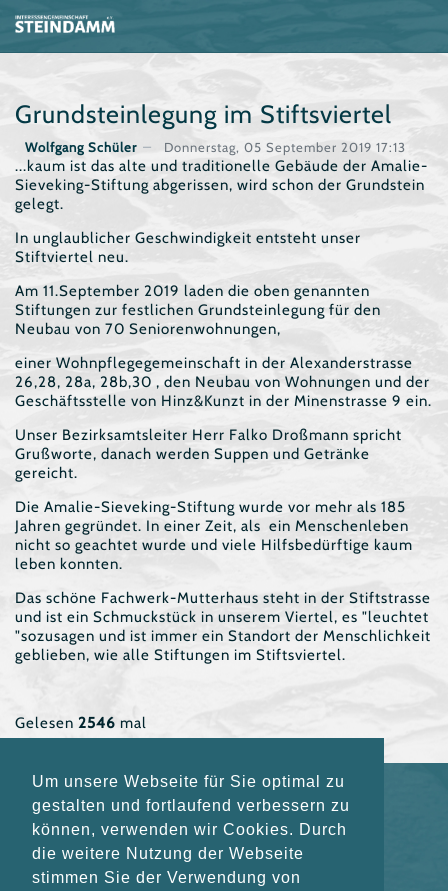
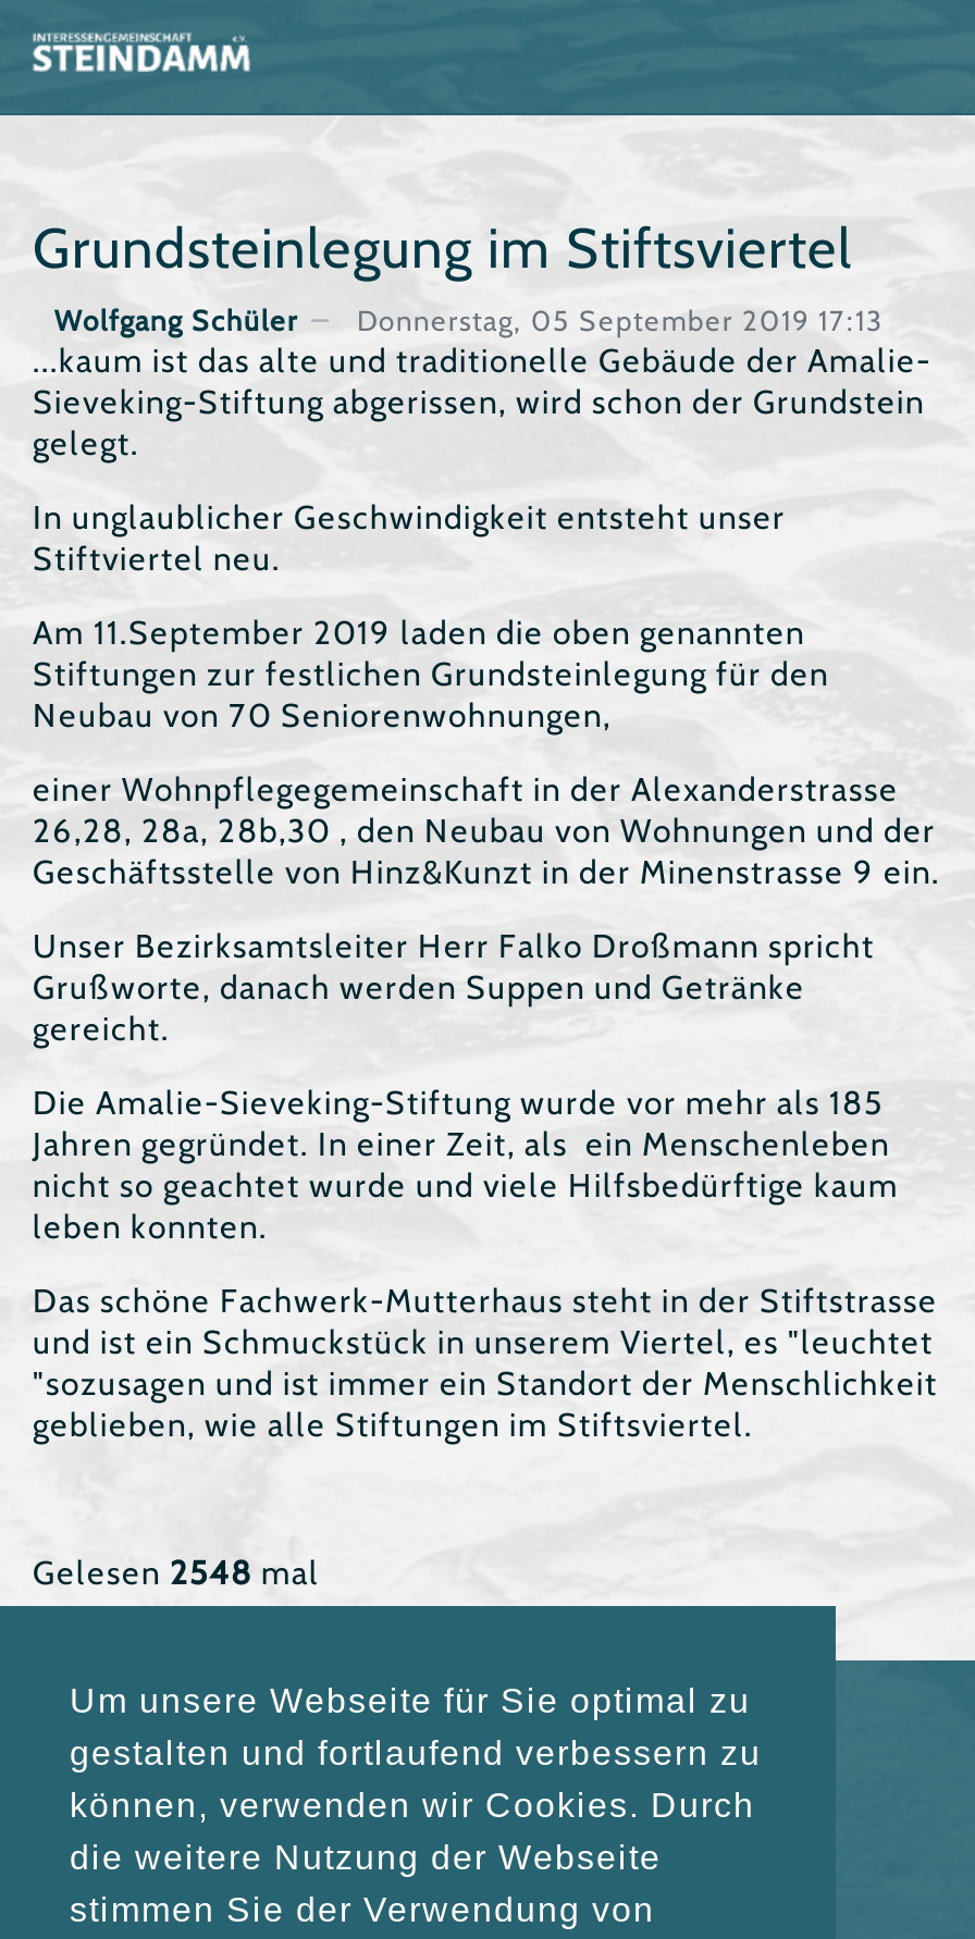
[15,713,147,731] Gelesen 2546 mal -> [33,1553,320,1592] Gelesen 2548 mal

